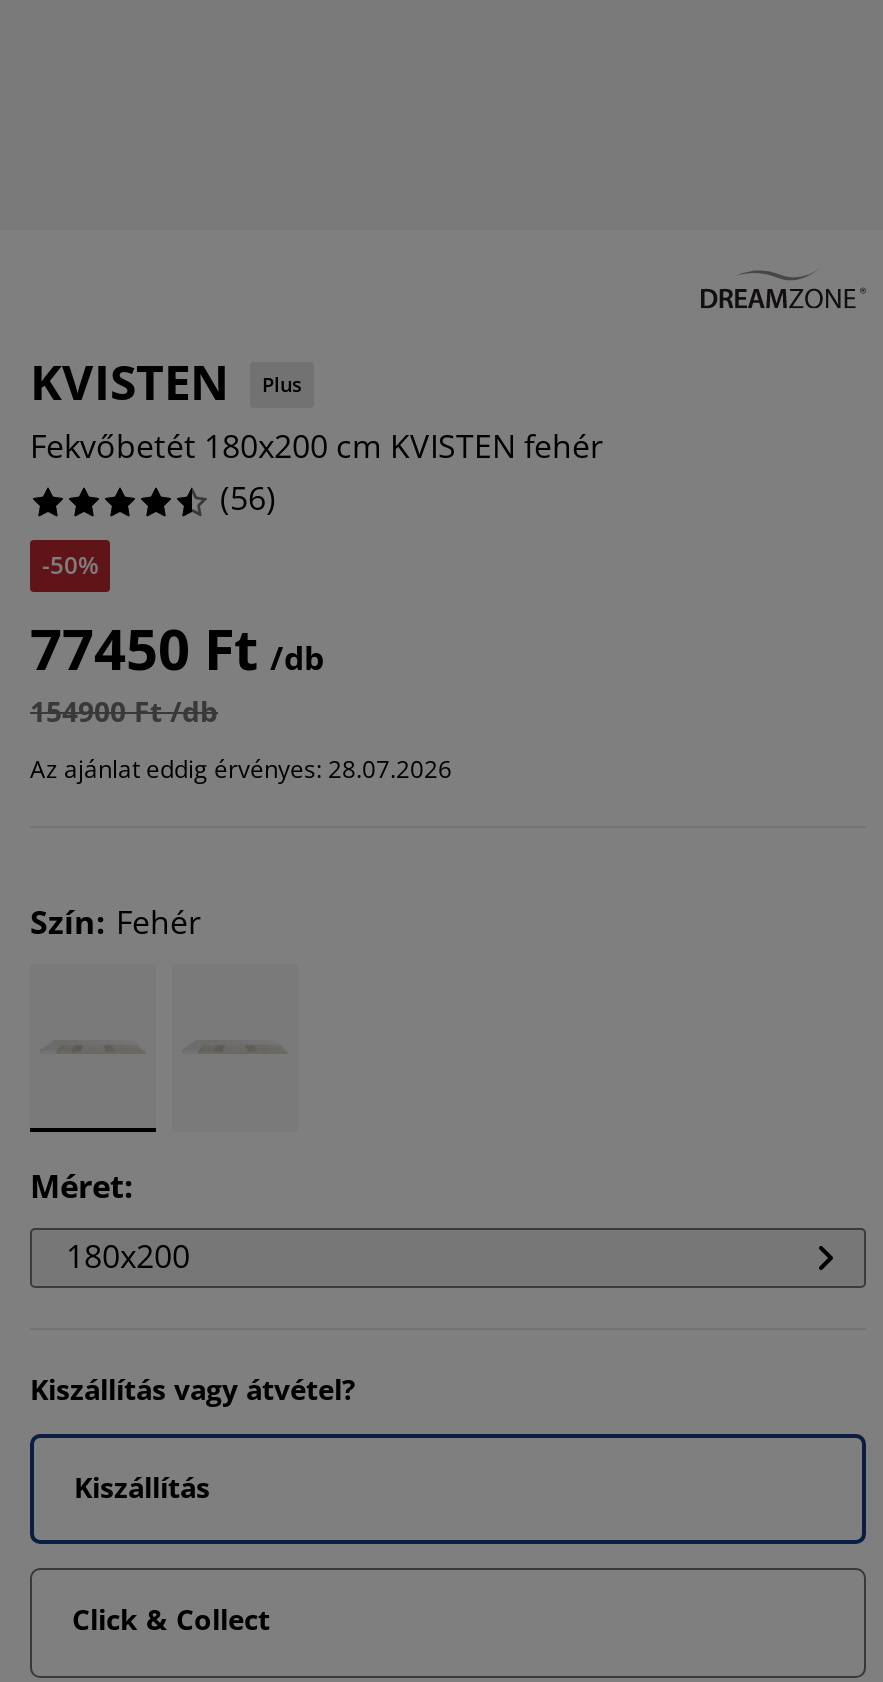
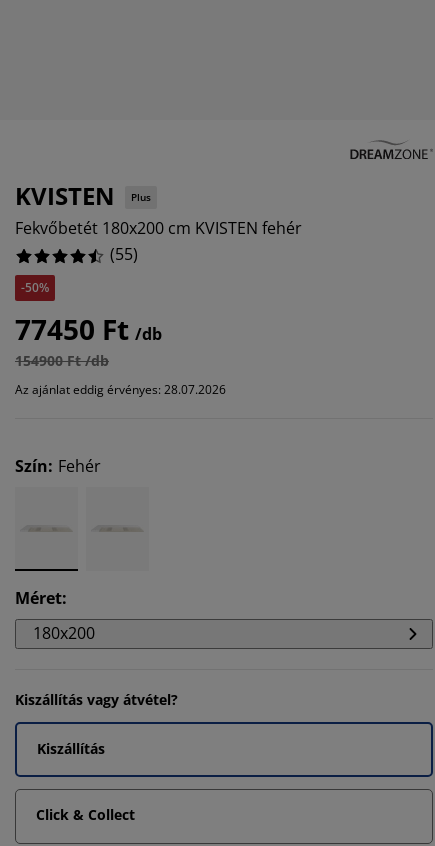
[220,475,276,519] (56) -> [110,242,138,264] (55)

